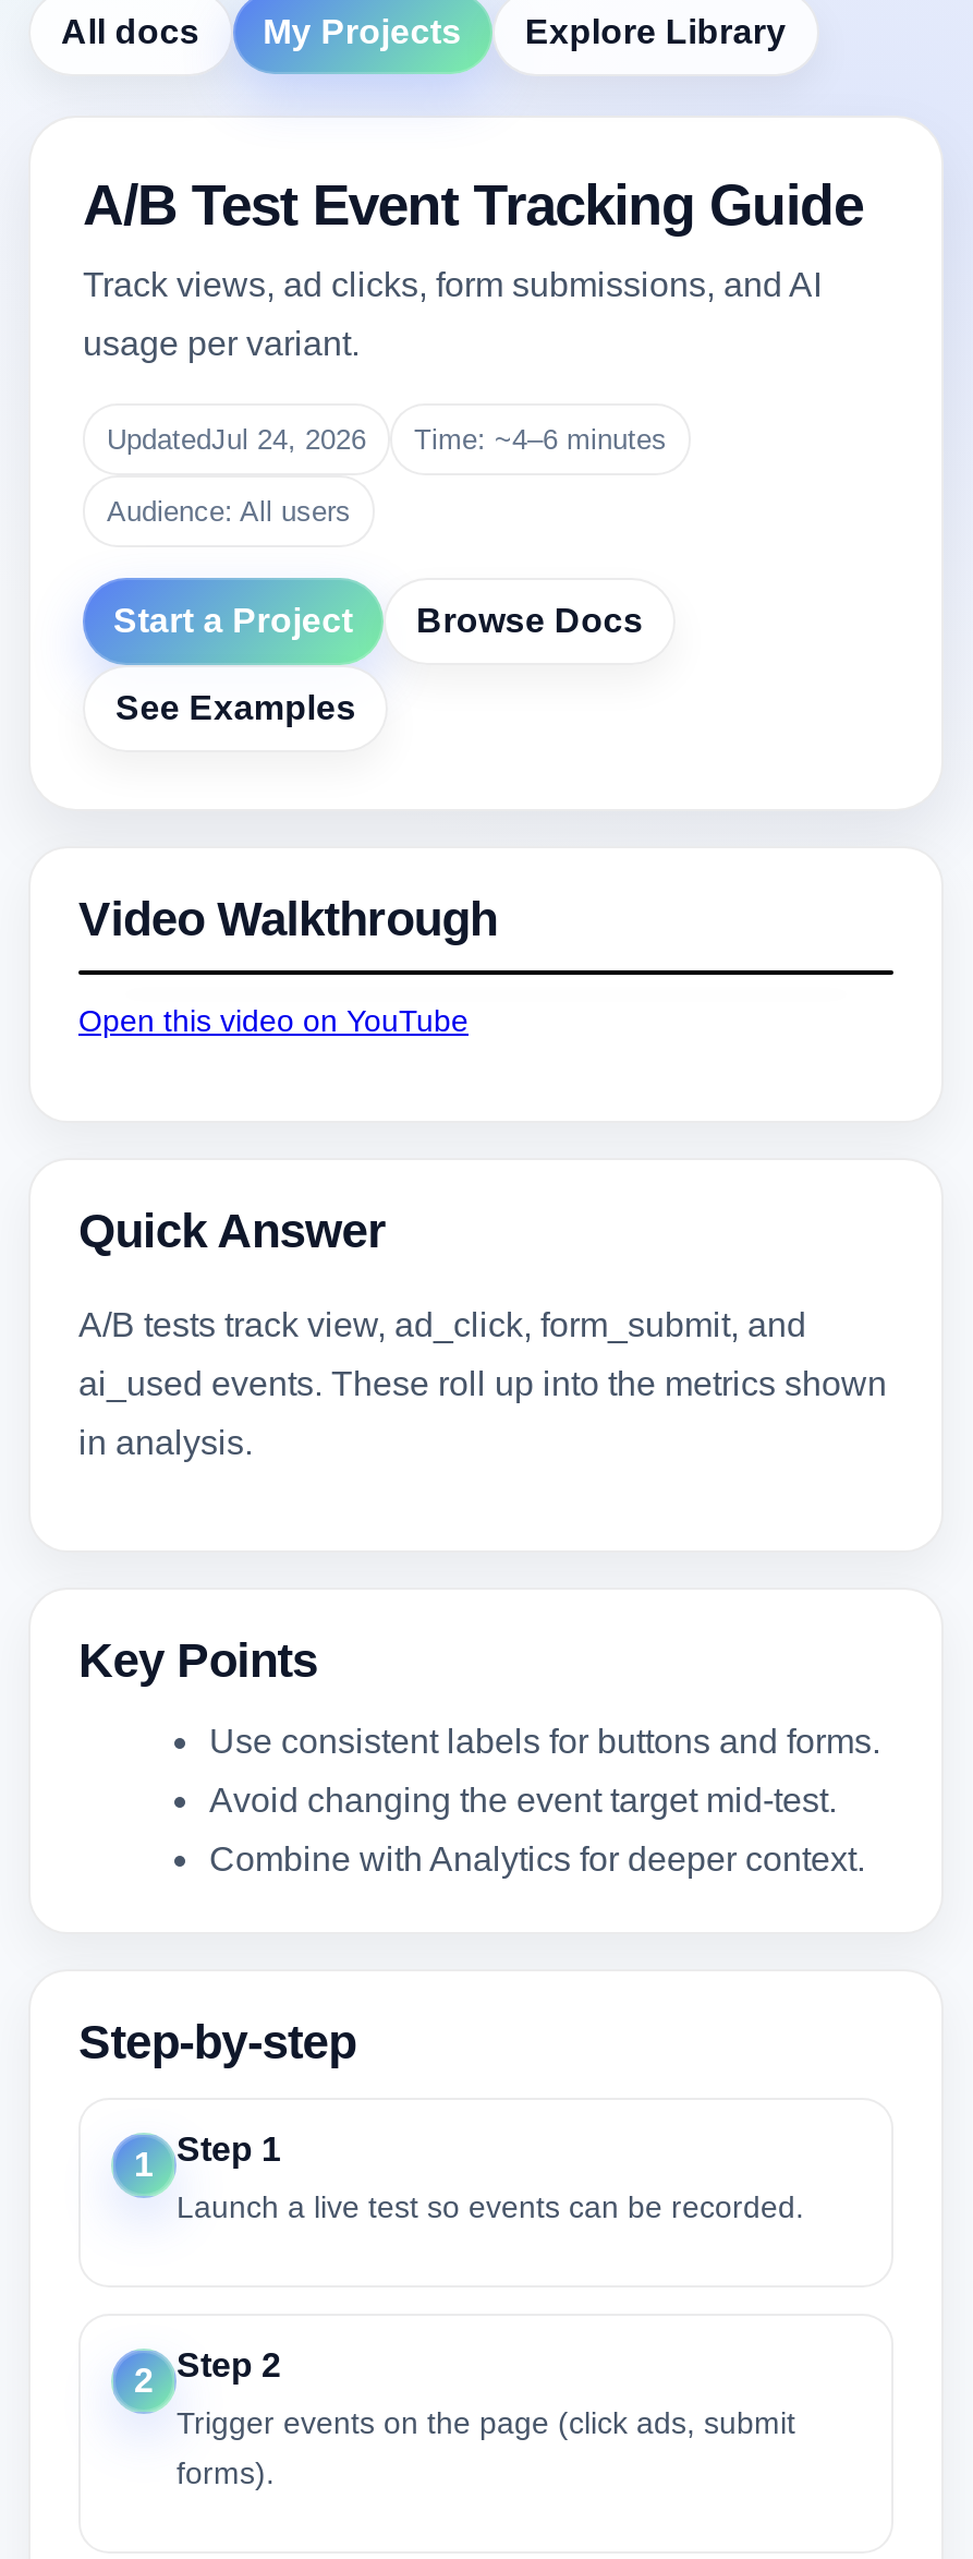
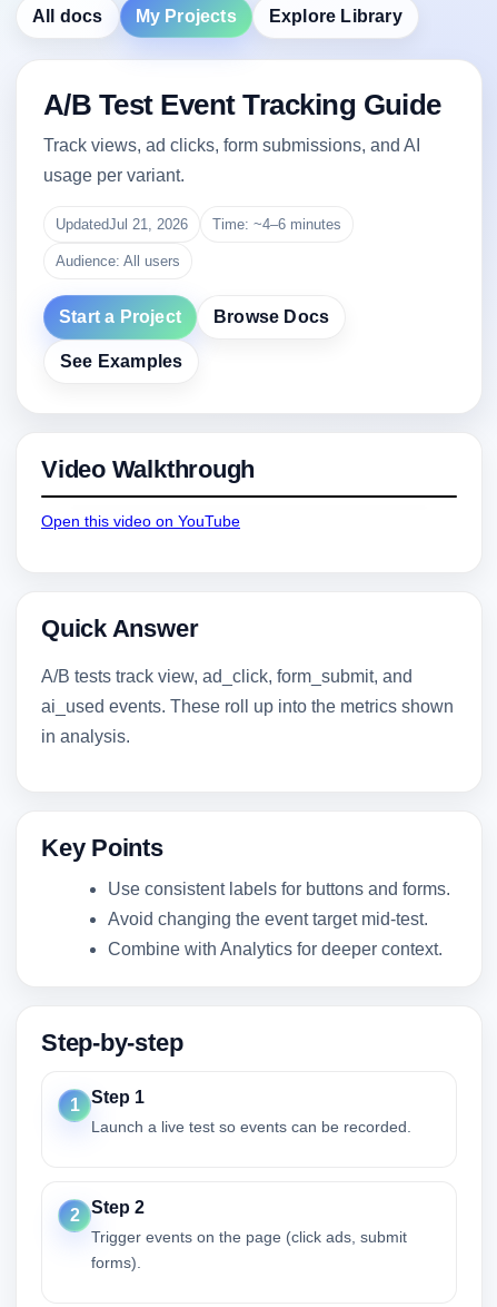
[107,423,667,456] UpdatedJul 24, 2026 Time: ~4–6 minutes -> [56,216,341,233] UpdatedJul 21, 2026 Time: ~4–6 minutes

